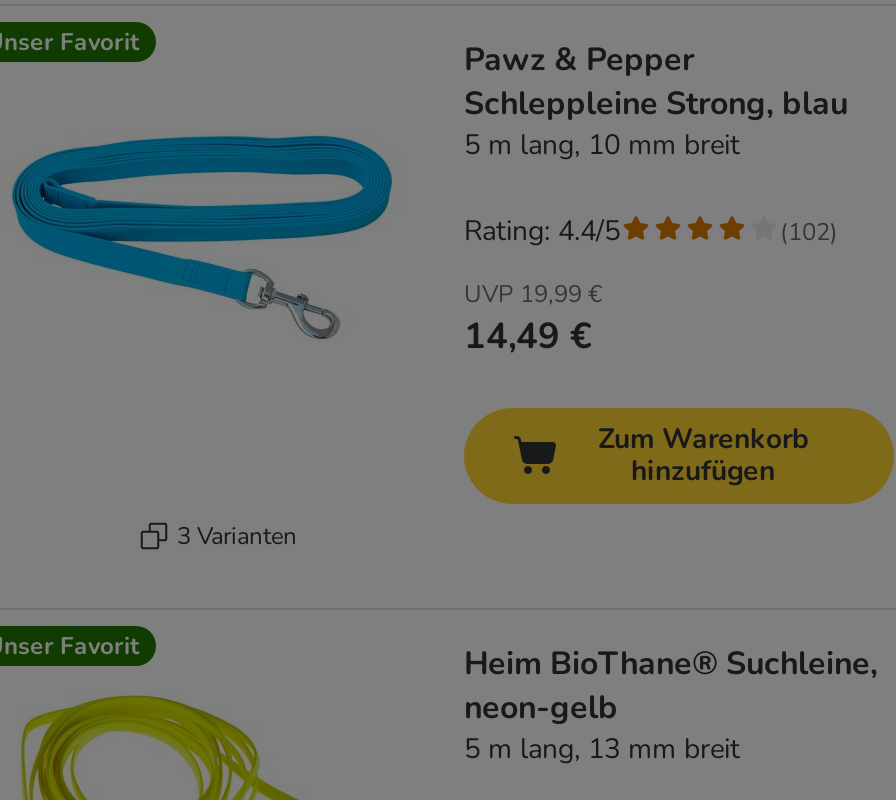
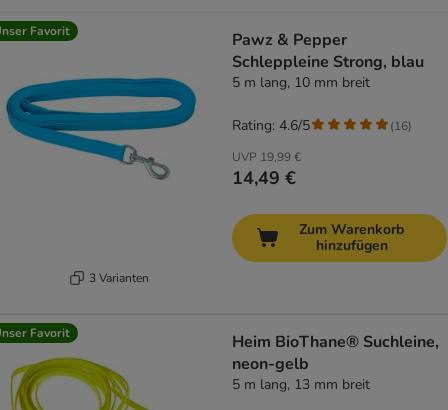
[464,212,620,250] Rating: 4.4/5 -> [232,116,310,135] Rating: 4.6/5
[780,215,838,247] (102) -> [390,118,412,134] (16)

